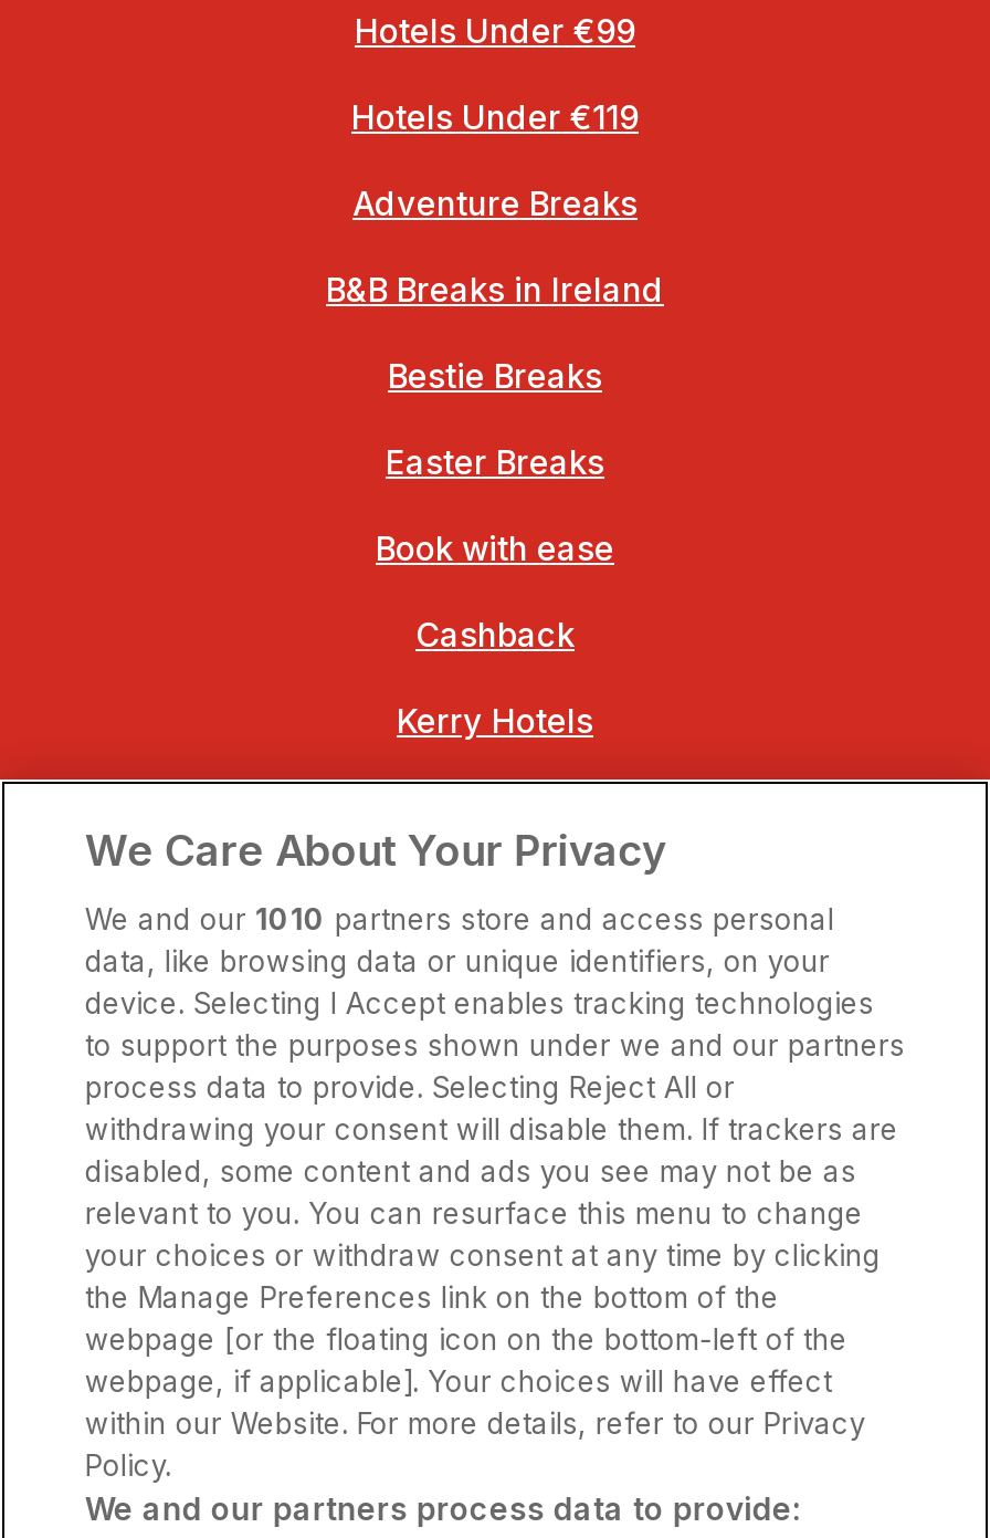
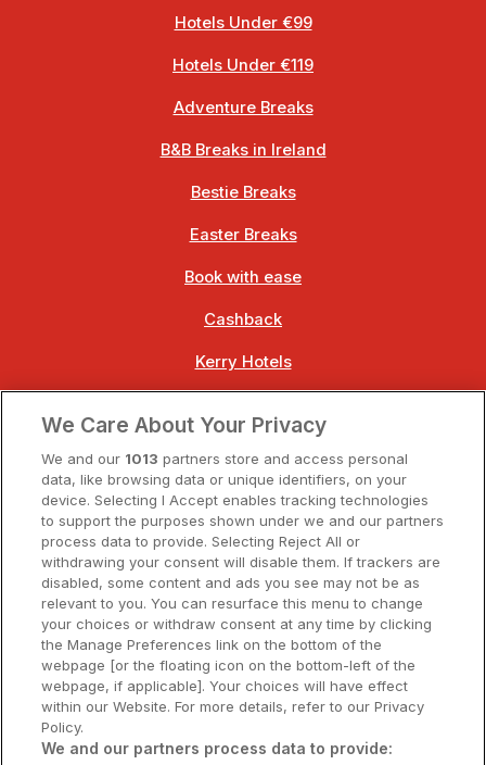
[85,901,834,937] We and our 1010 partners store and access personal -> [42,450,408,467] We and our 1013 partners store and access personal

